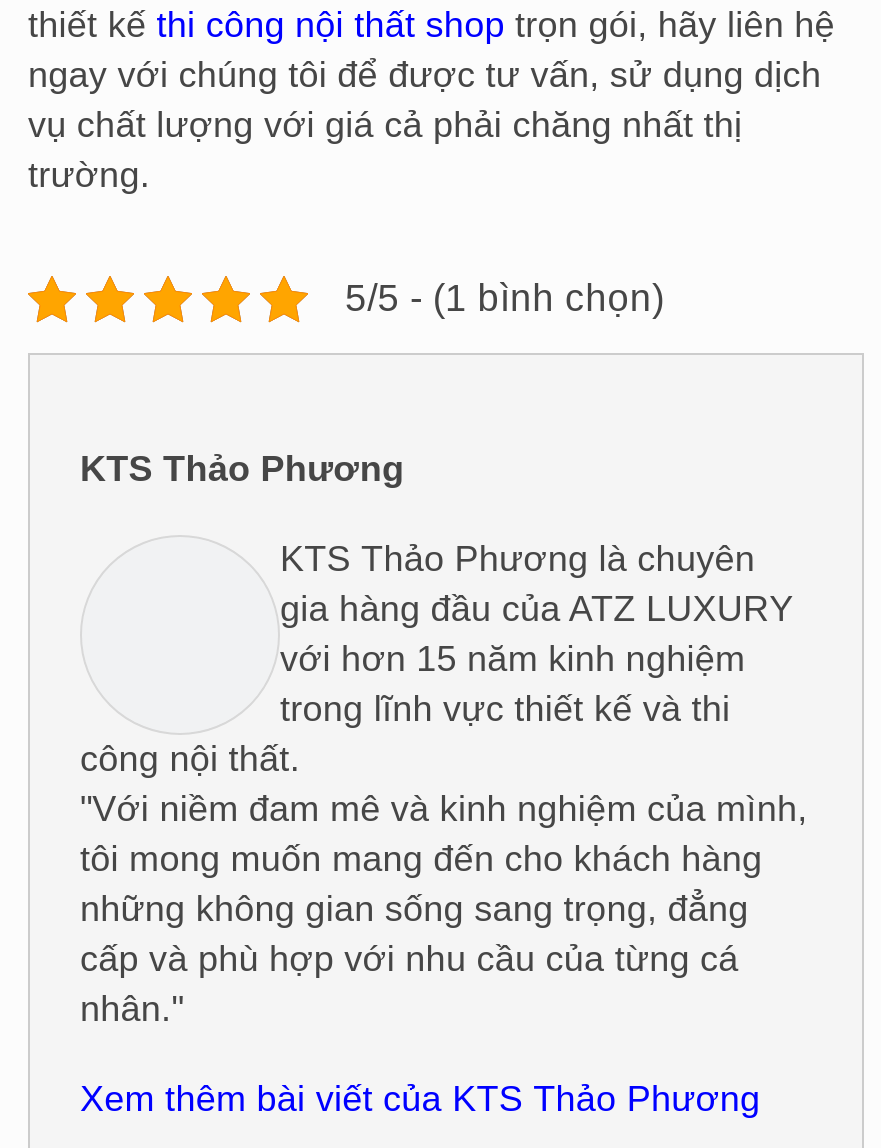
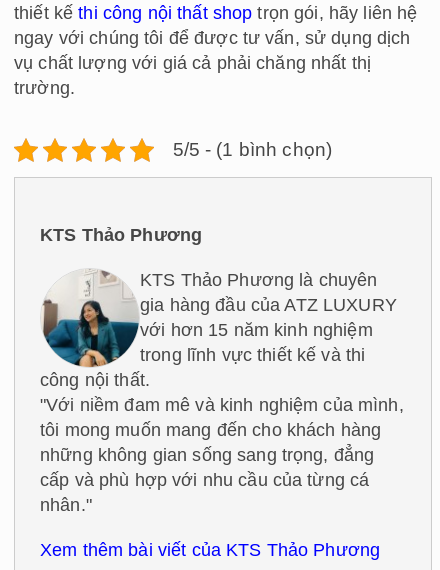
none -> [42,269,137,368] [image]

